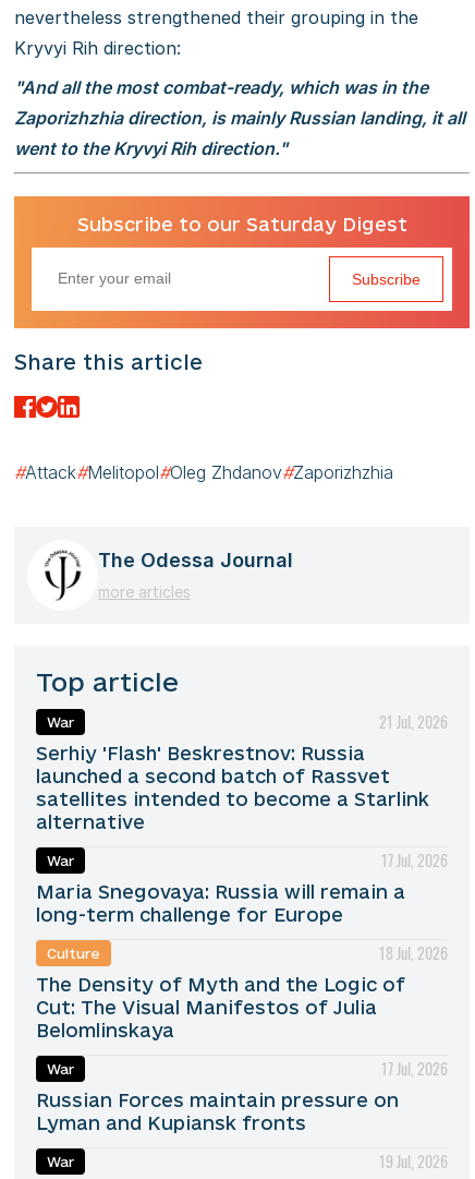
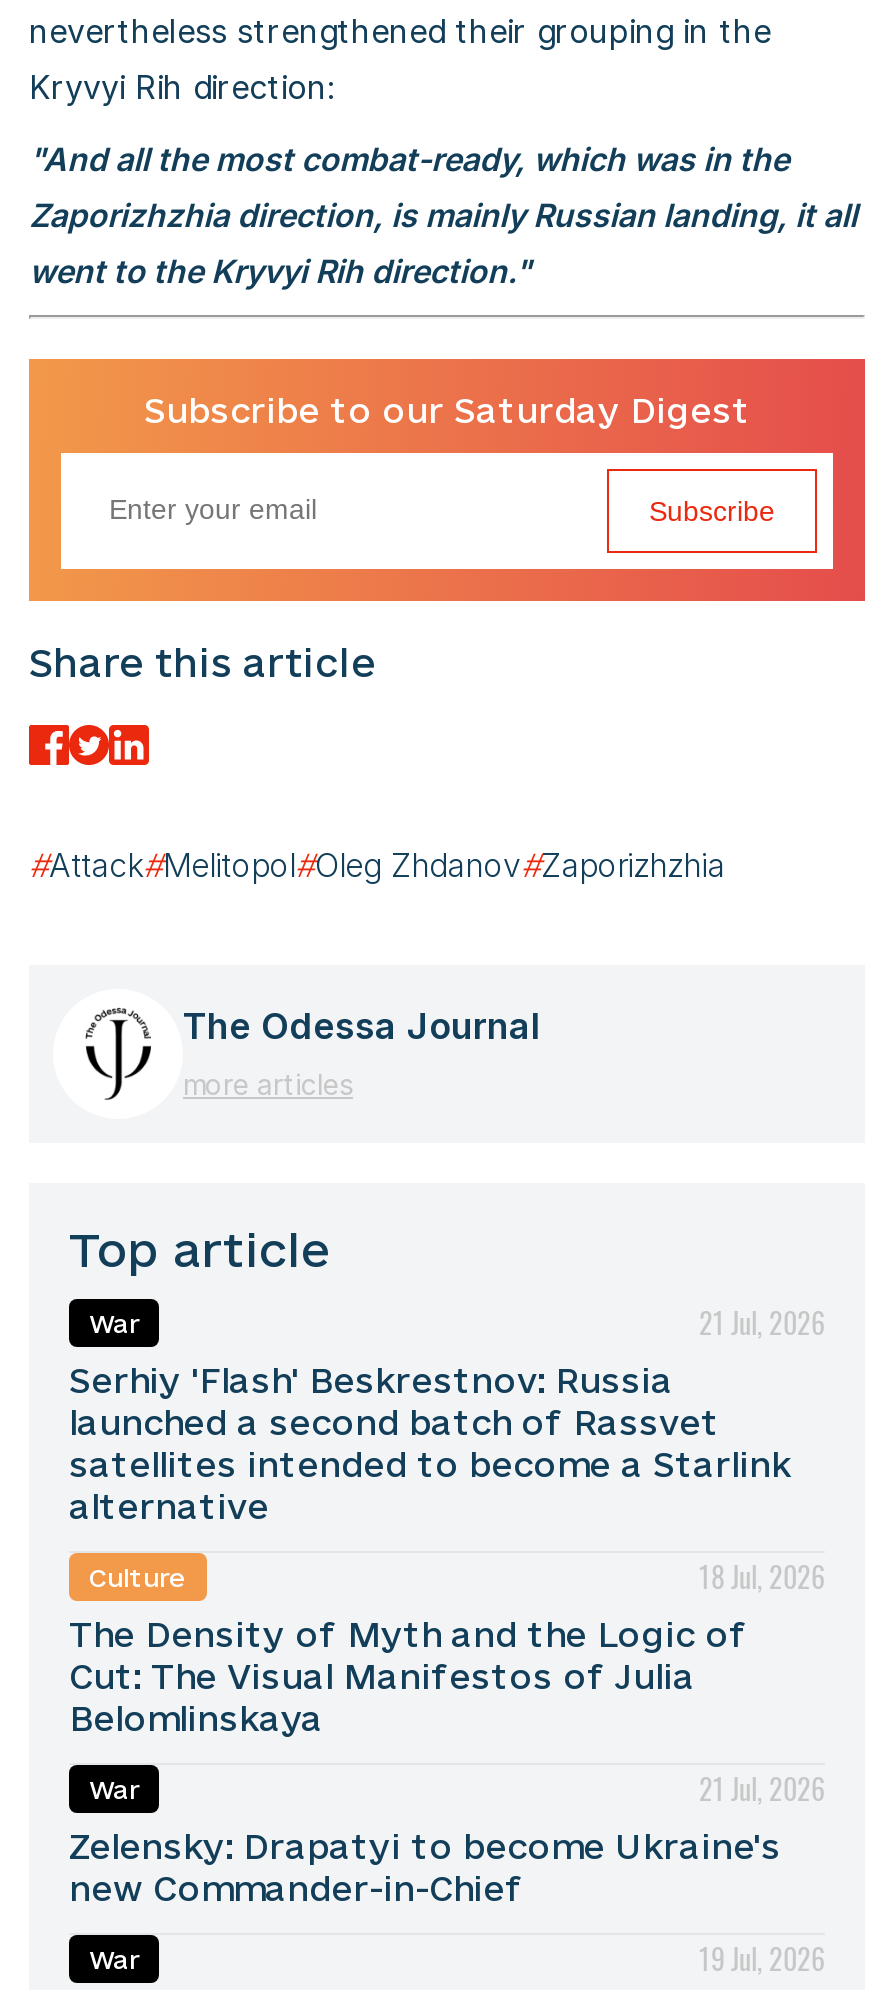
[36,849,448,925] War | 17 Jul, 2026 | Maria Snegovaya: Russia will remain a | long-term challenge for Europe -> none
[36,1057,448,1133] 17 Jul, 2026 | Russian Forces maintain pressure on | Lyman and Kupiansk fronts -> [69,1768,825,1907] 21 Jul, 2026 | Zelensky: Drapatyi to become Ukraine's | new Commander-in-Chief

